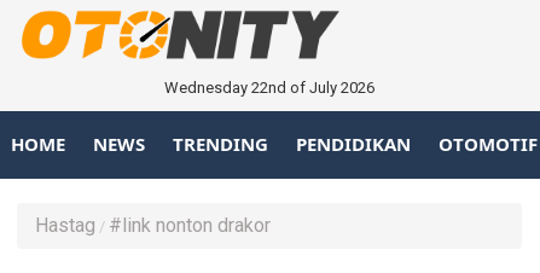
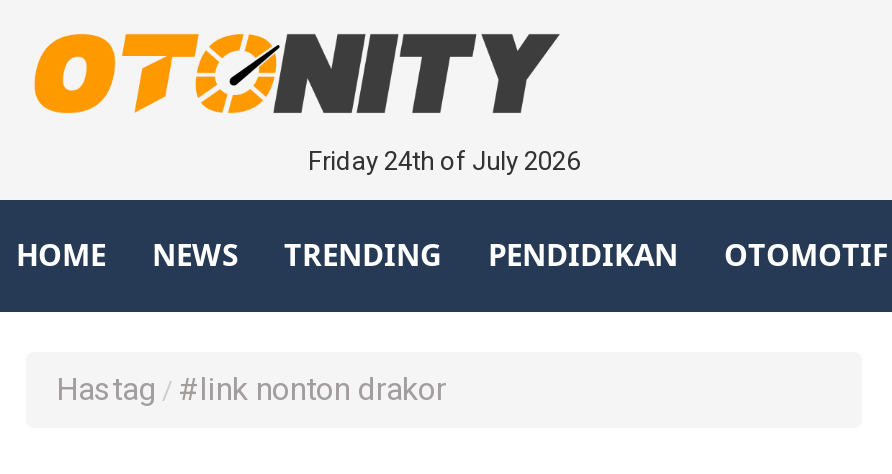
[164,78,374,96] Wednesday 22nd of July 2026 -> [308,146,580,176] Friday 24th of July 2026

